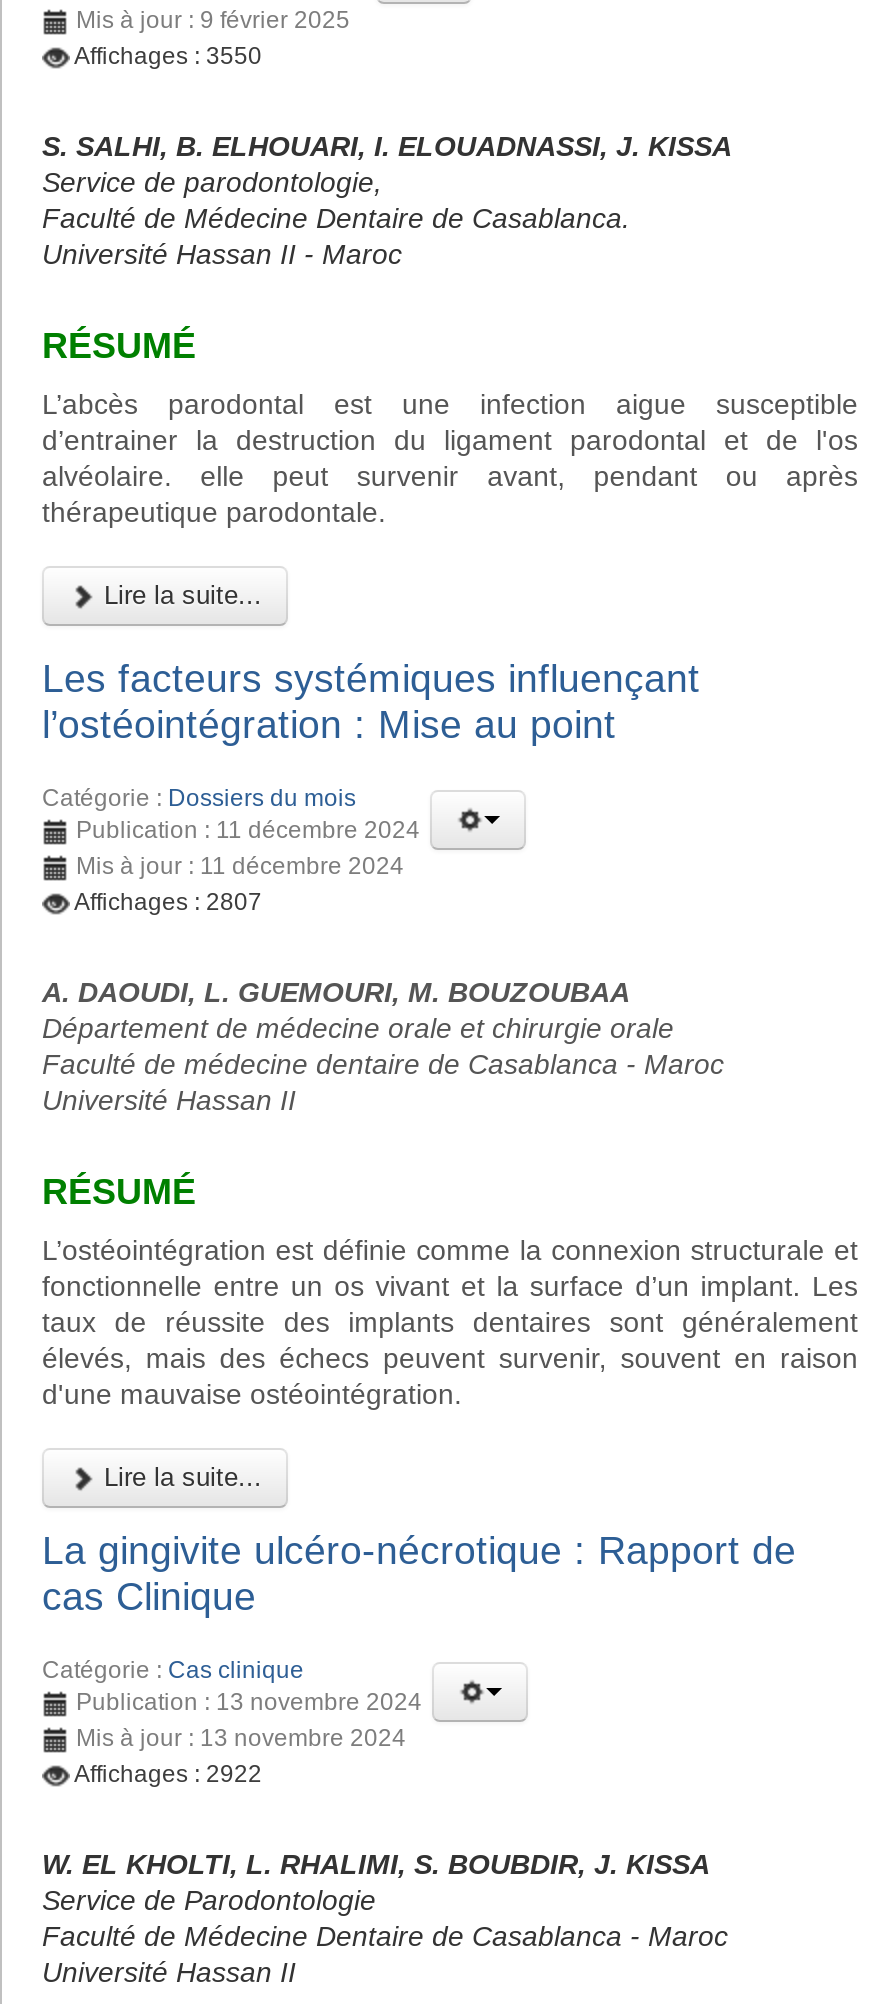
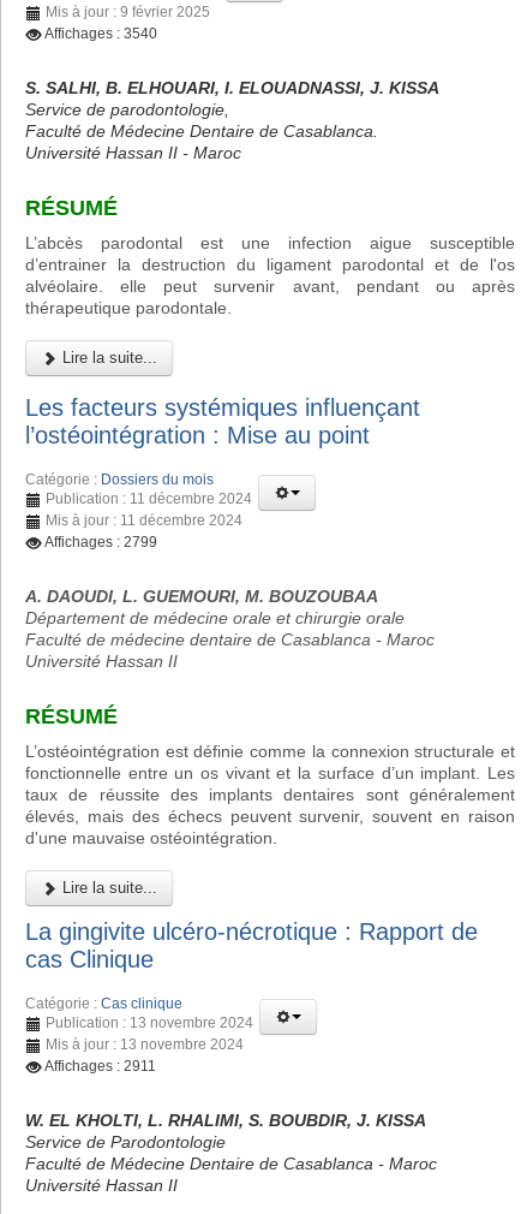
[74,42,262,70] Affichages : 3550 -> [44,25,157,42] Affichages : 3540
[74,888,262,916] Affichages : 2807 -> [44,534,157,551] Affichages : 2799
[74,1760,262,1788] Affichages : 2922 -> [44,1058,156,1074] Affichages : 2911

